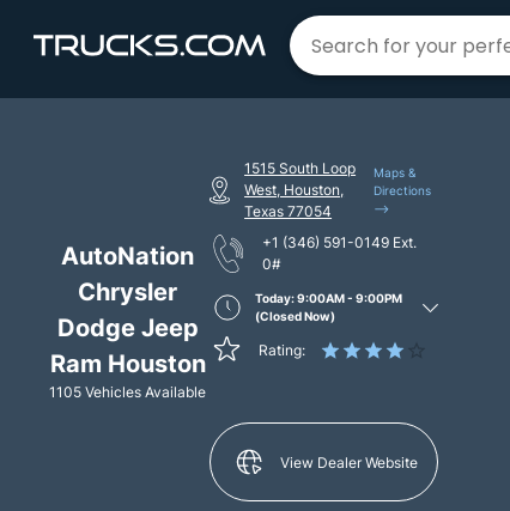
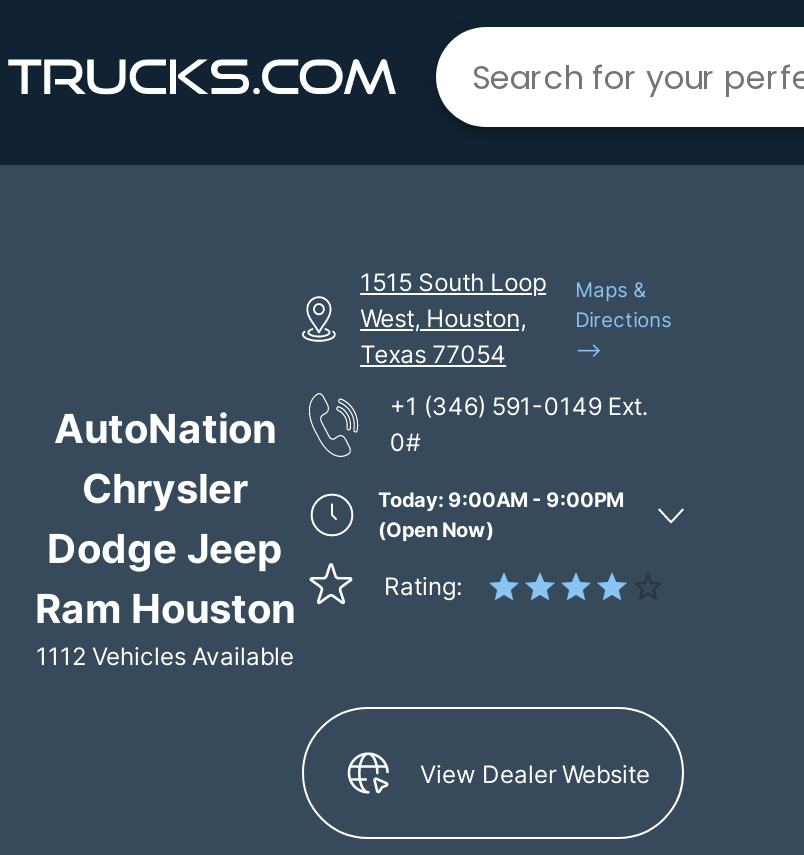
[255,309,335,323] (Closed Now) -> [378,517,494,541] (Open Now)
[49,382,206,400] 1105 Vehicles Available -> [36,640,294,670] 1112 Vehicles Available

